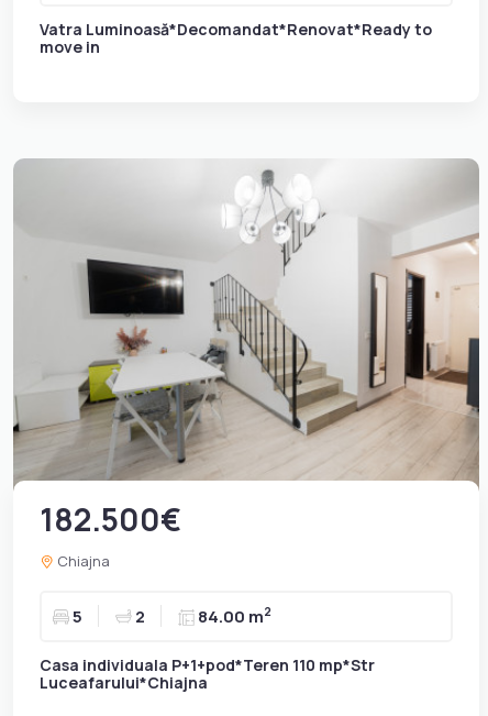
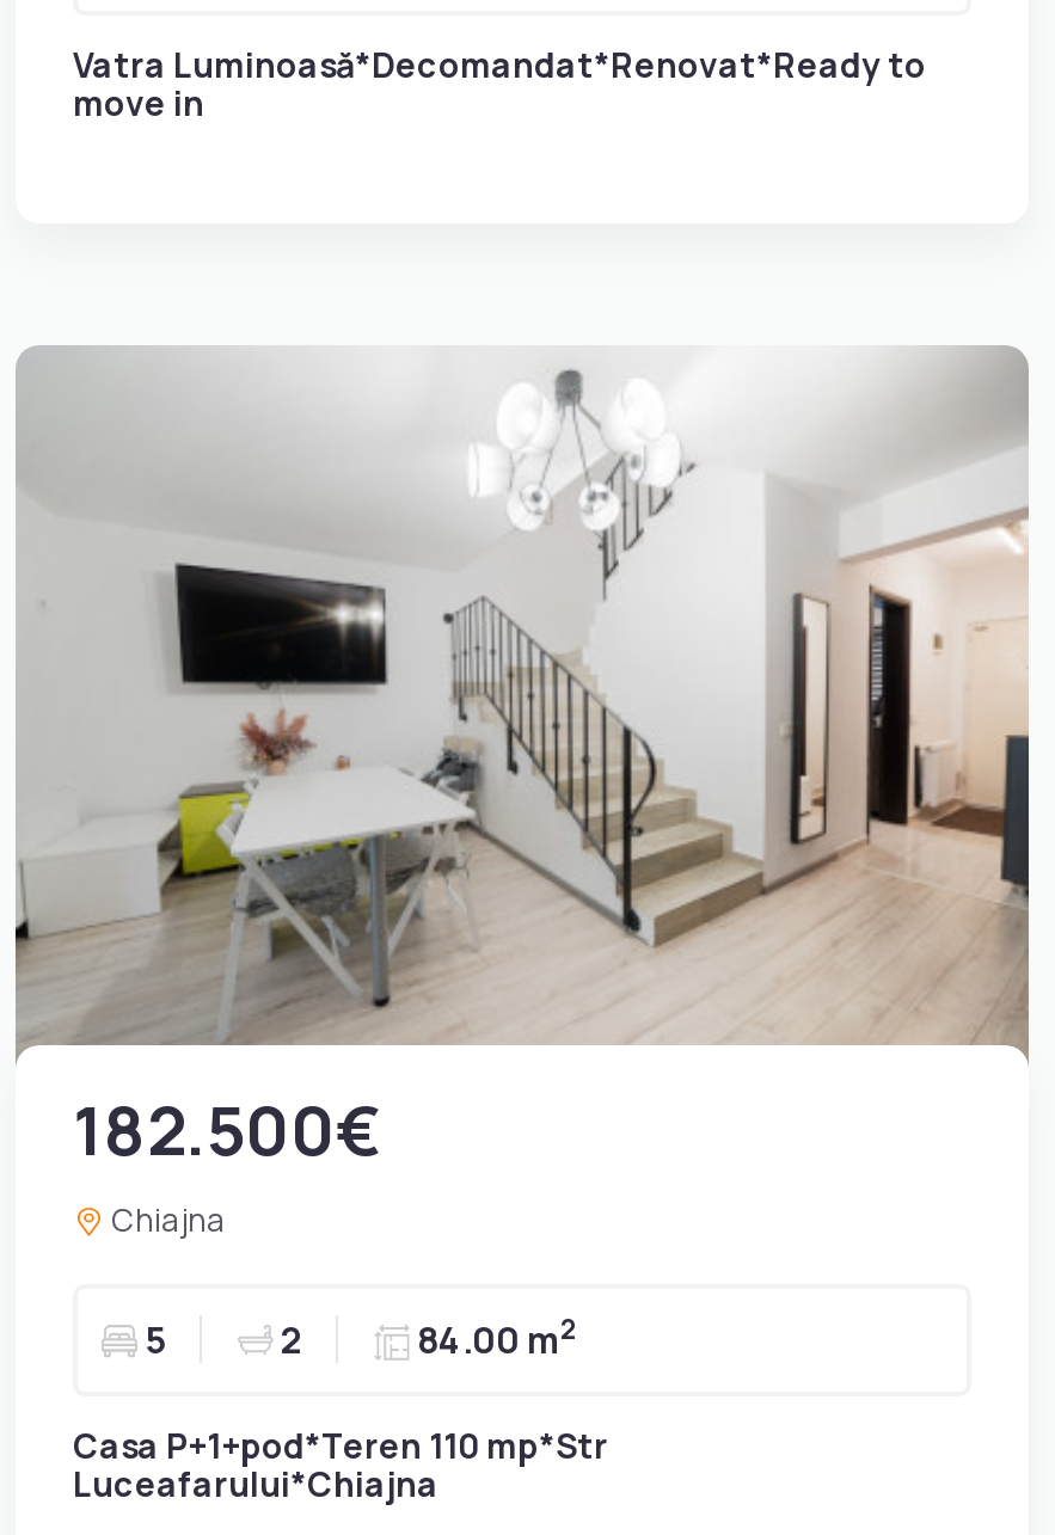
[40,654,375,675] Casa individuala P+1+pod*Teren 110 mp*Str -> [73,1422,608,1467] Casa P+1+pod*Teren 110 mp*Str

